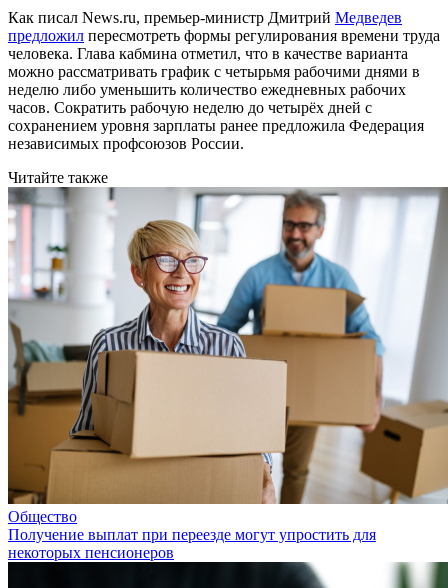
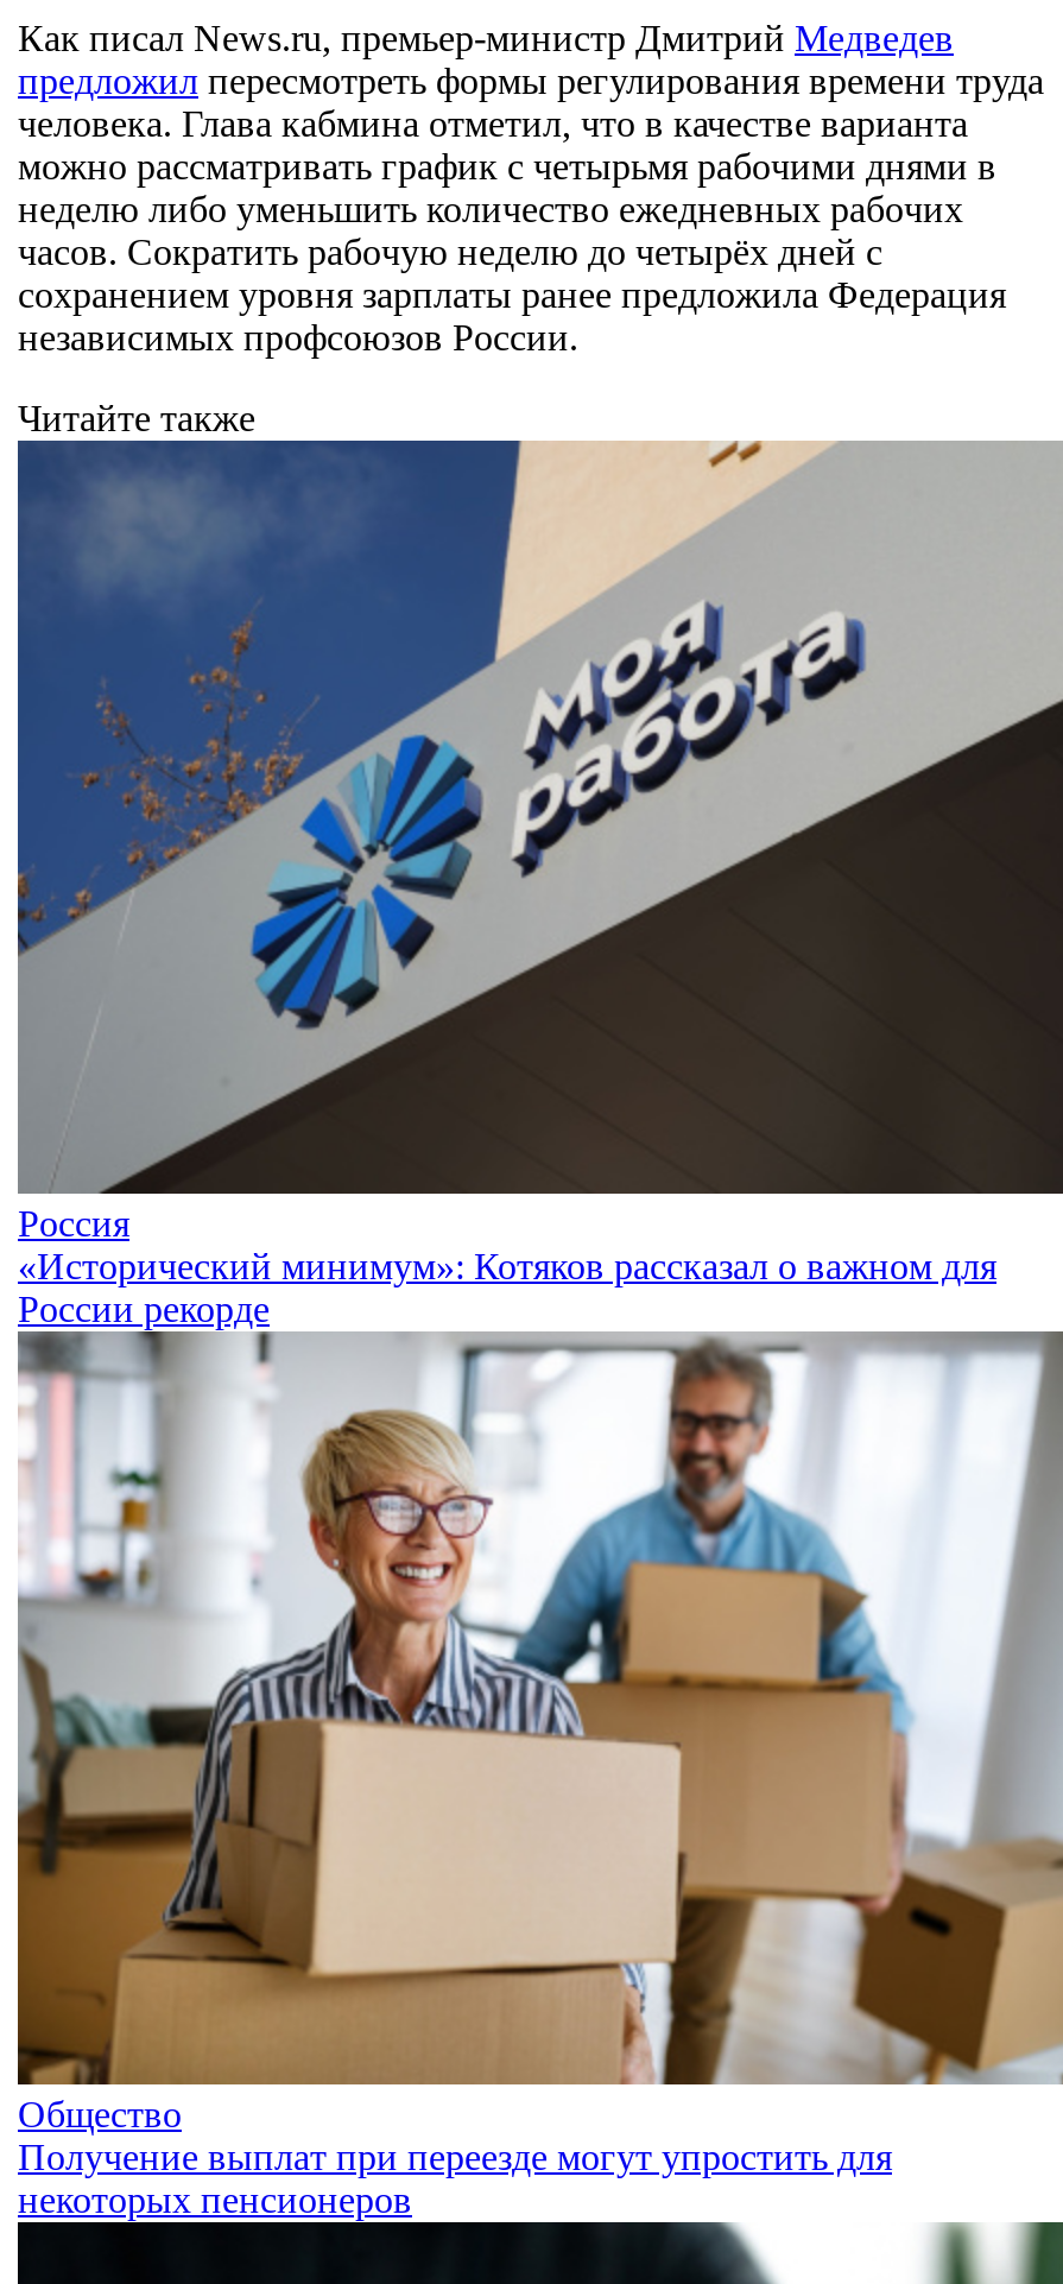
none -> [15,441,1056,1329] [image] | Россия | «Исторический минимум»: Котяков рассказал о важном для | России рекорде

